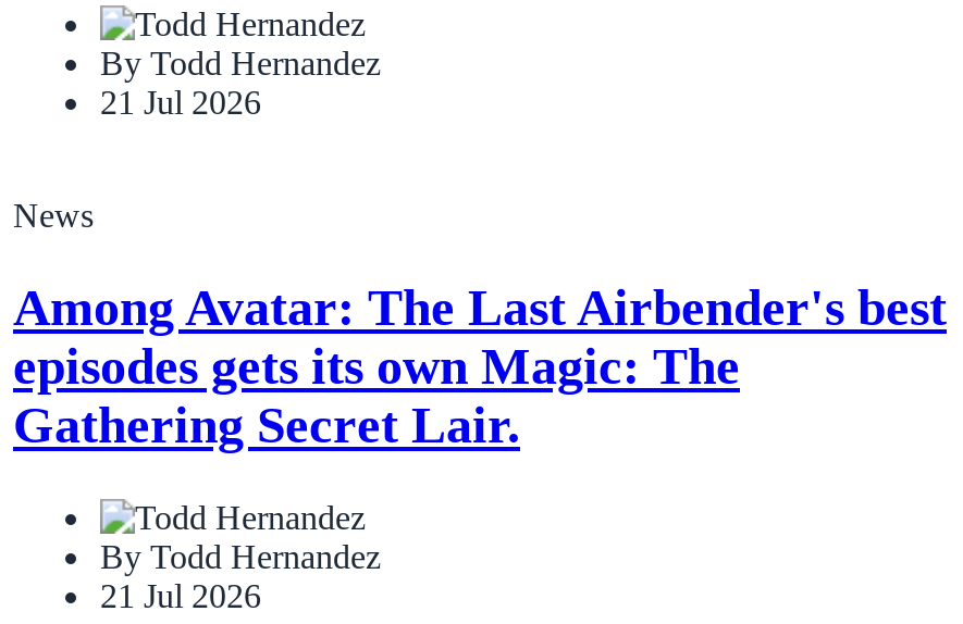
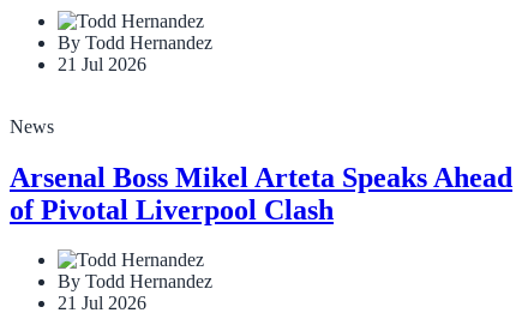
[13,278,947,452] Among Avatar: The Last Airbender's best | episodes gets its own Magic: The | Gathering Secret Lair. -> [10,161,512,225] Arsenal Boss Mikel Arteta Speaks Ahead | of Pivotal Liverpool Clash

